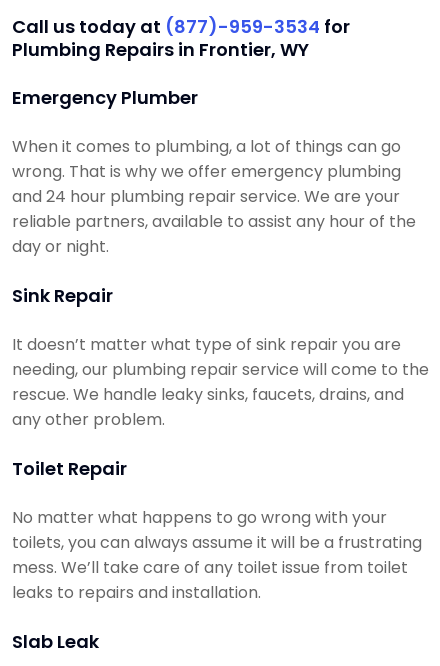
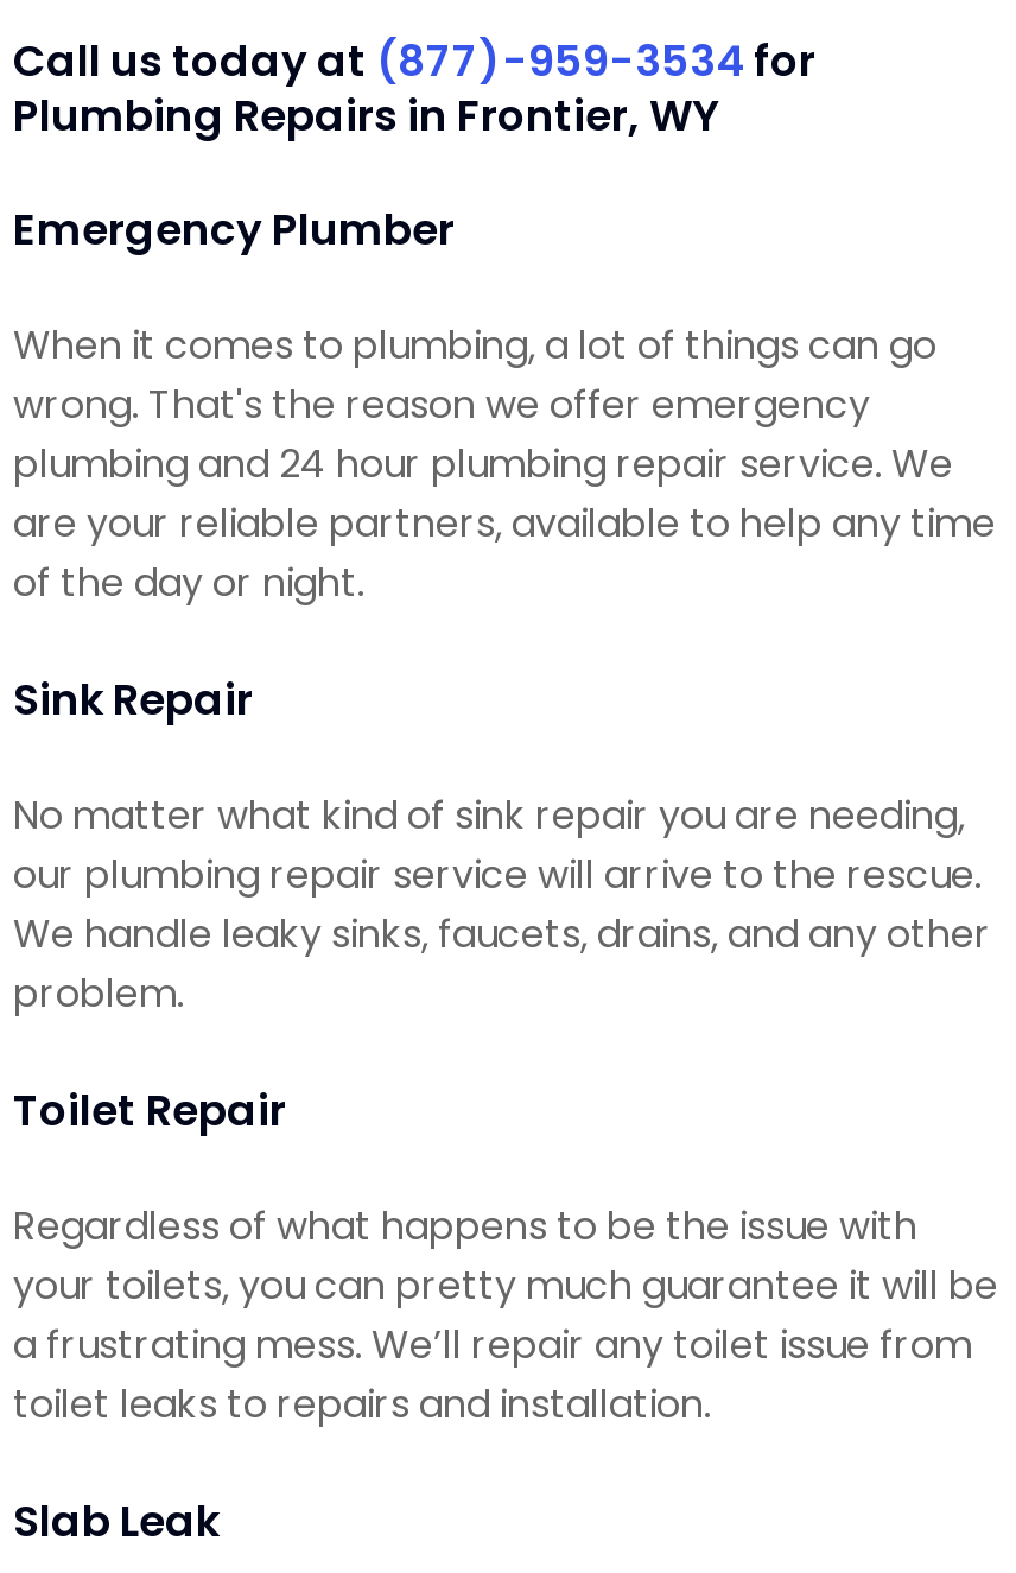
[12,160,416,258] wrong. That is why we offer emergency plumbing | and 24 hour plumbing repair service. We are your | reliable partners, available to assist any hour of the | day or night. -> [13,378,996,610] wrong. That's the reason we offer emergency | plumbing and 24 hour plumbing repair service. We | are your reliable partners, available to help any time | of the day or night.
[12,333,429,431] It doesn’t matter what type of sink repair you are | needing, our plumbing repair service will come to the | rescue. We handle leaky sinks, faucets, drains, and | any other problem. -> [13,788,991,1021] No matter what kind of sink repair you are needing, | our plumbing repair service will arrive to the rescue. | We handle leaky sinks, faucets, drains, and any other | problem.
[12,506,422,604] No matter what happens to go wrong with your | toilets, you can always assume it will be a frustrating | mess. We’ll take care of any toilet issue from toilet | leaks to repairs and installation. -> [13,1199,998,1432] Regardless of what happens to be the issue with | your toilets, you can pretty much guarantee it will be | a frustrating mess. We’ll repair any toilet issue from | toilet leaks to repairs and installation.

